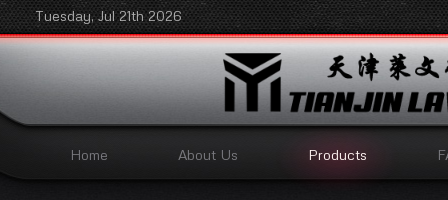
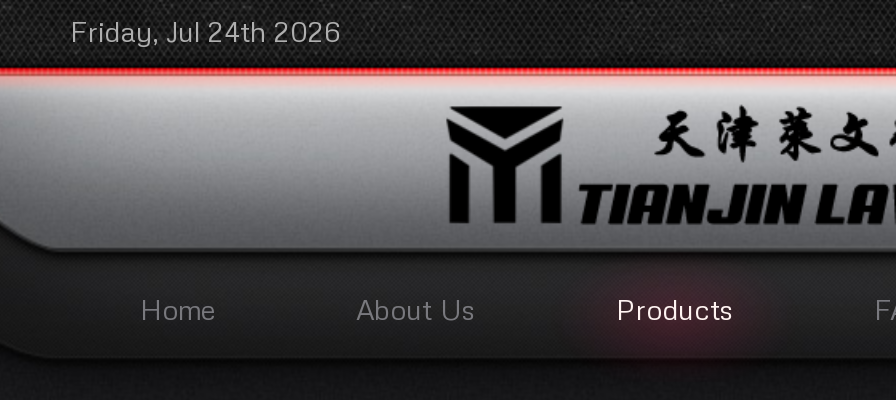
[35,7,182,24] Tuesday, Jul 21th 2026 -> [70,14,342,48] Friday, Jul 24th 2026

